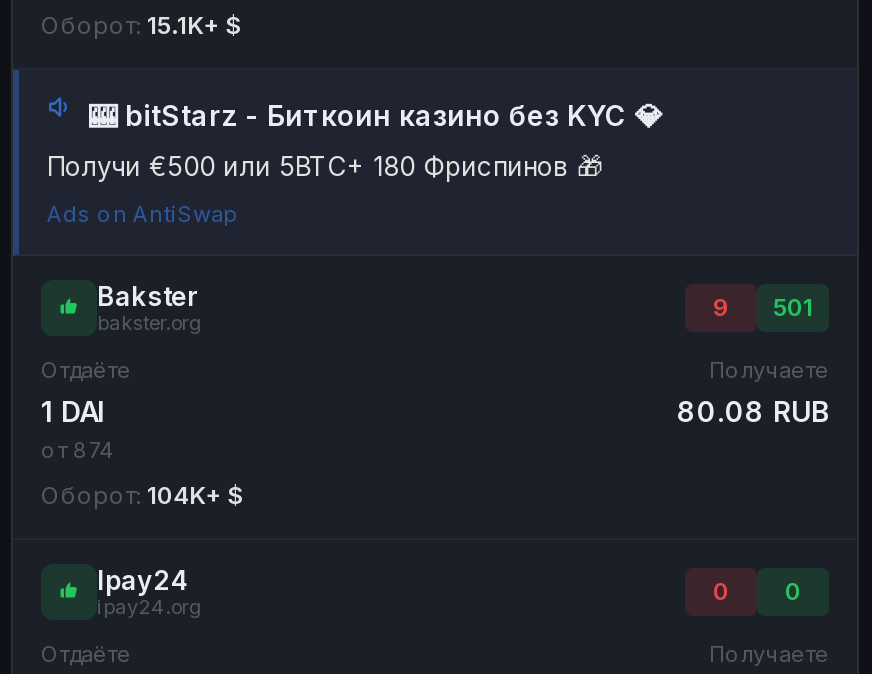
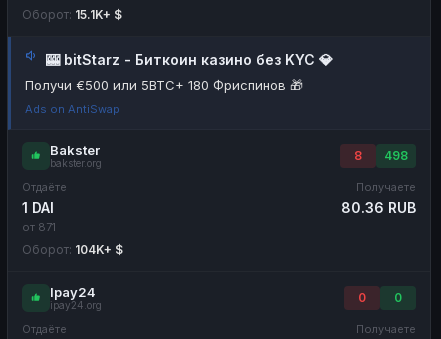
[713,291,729,321] 9 -> [354,147,362,162] 8
[773,291,813,321] 501 -> [384,147,408,162] 498
[677,393,829,427] 80.08 RUB -> [341,198,416,215] 80.36 RUB
[41,435,115,463] от 874 -> [22,219,56,233] от 871

